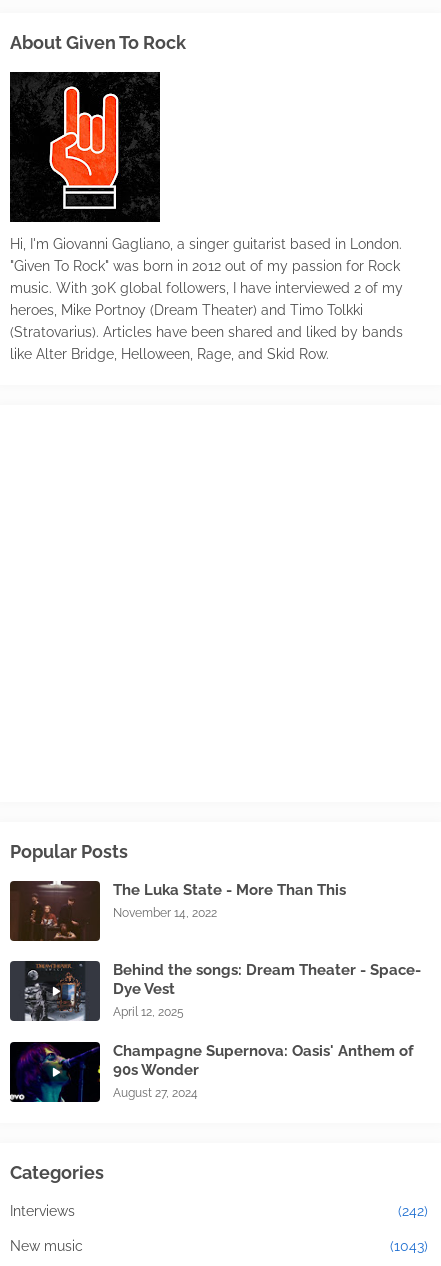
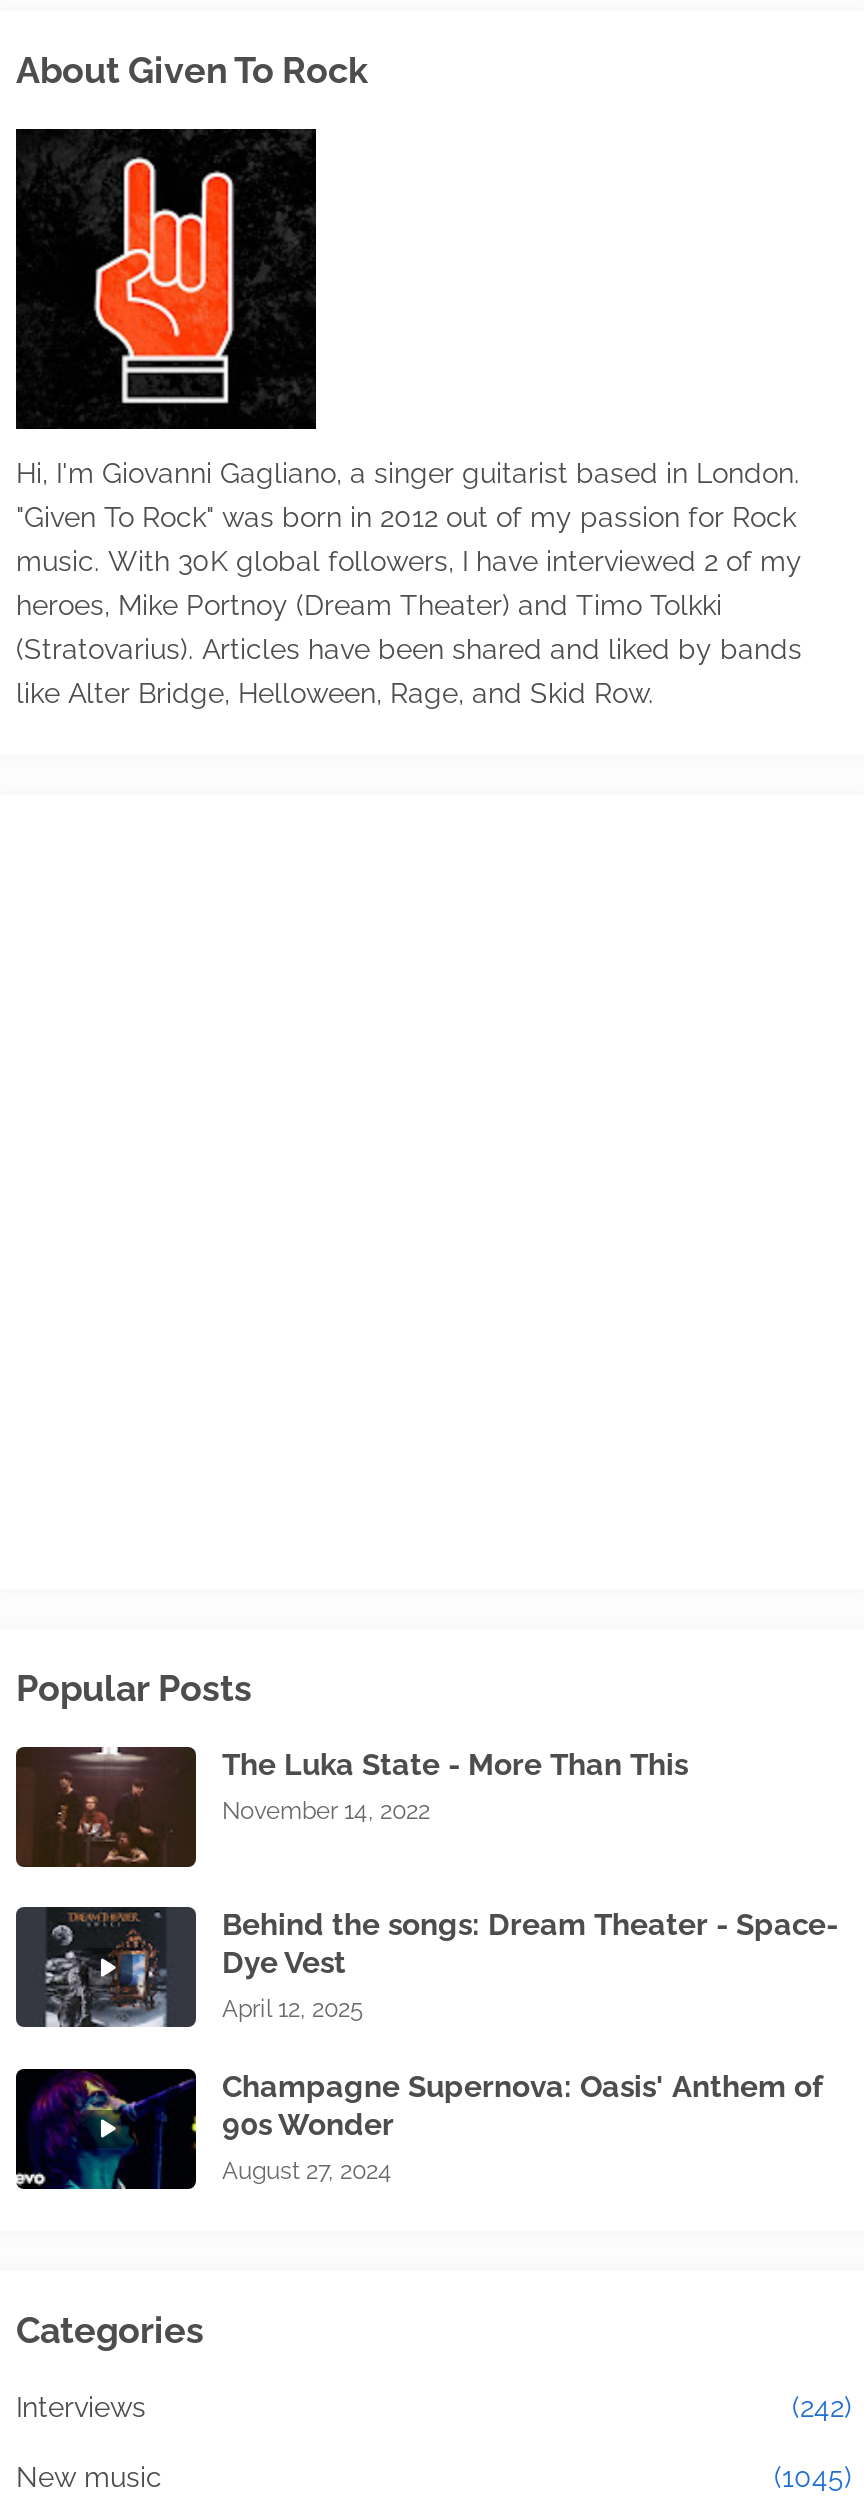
[390,1238,428,1254] (1043) -> [774,2461,852,2493] (1045)

